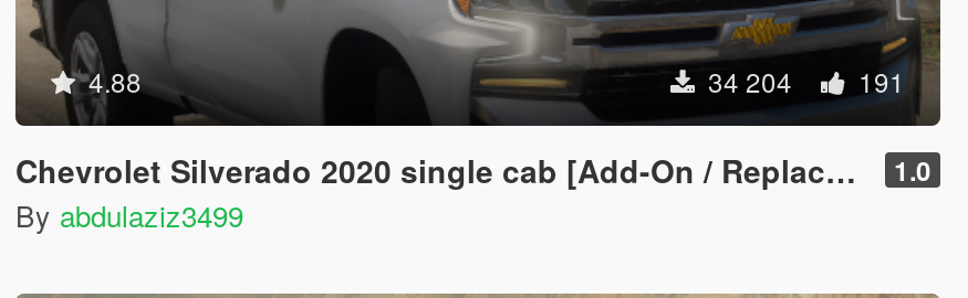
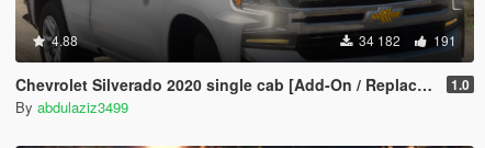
[701,62,905,99] 34 204 191 -> [356,31,456,49] 34 182 191

